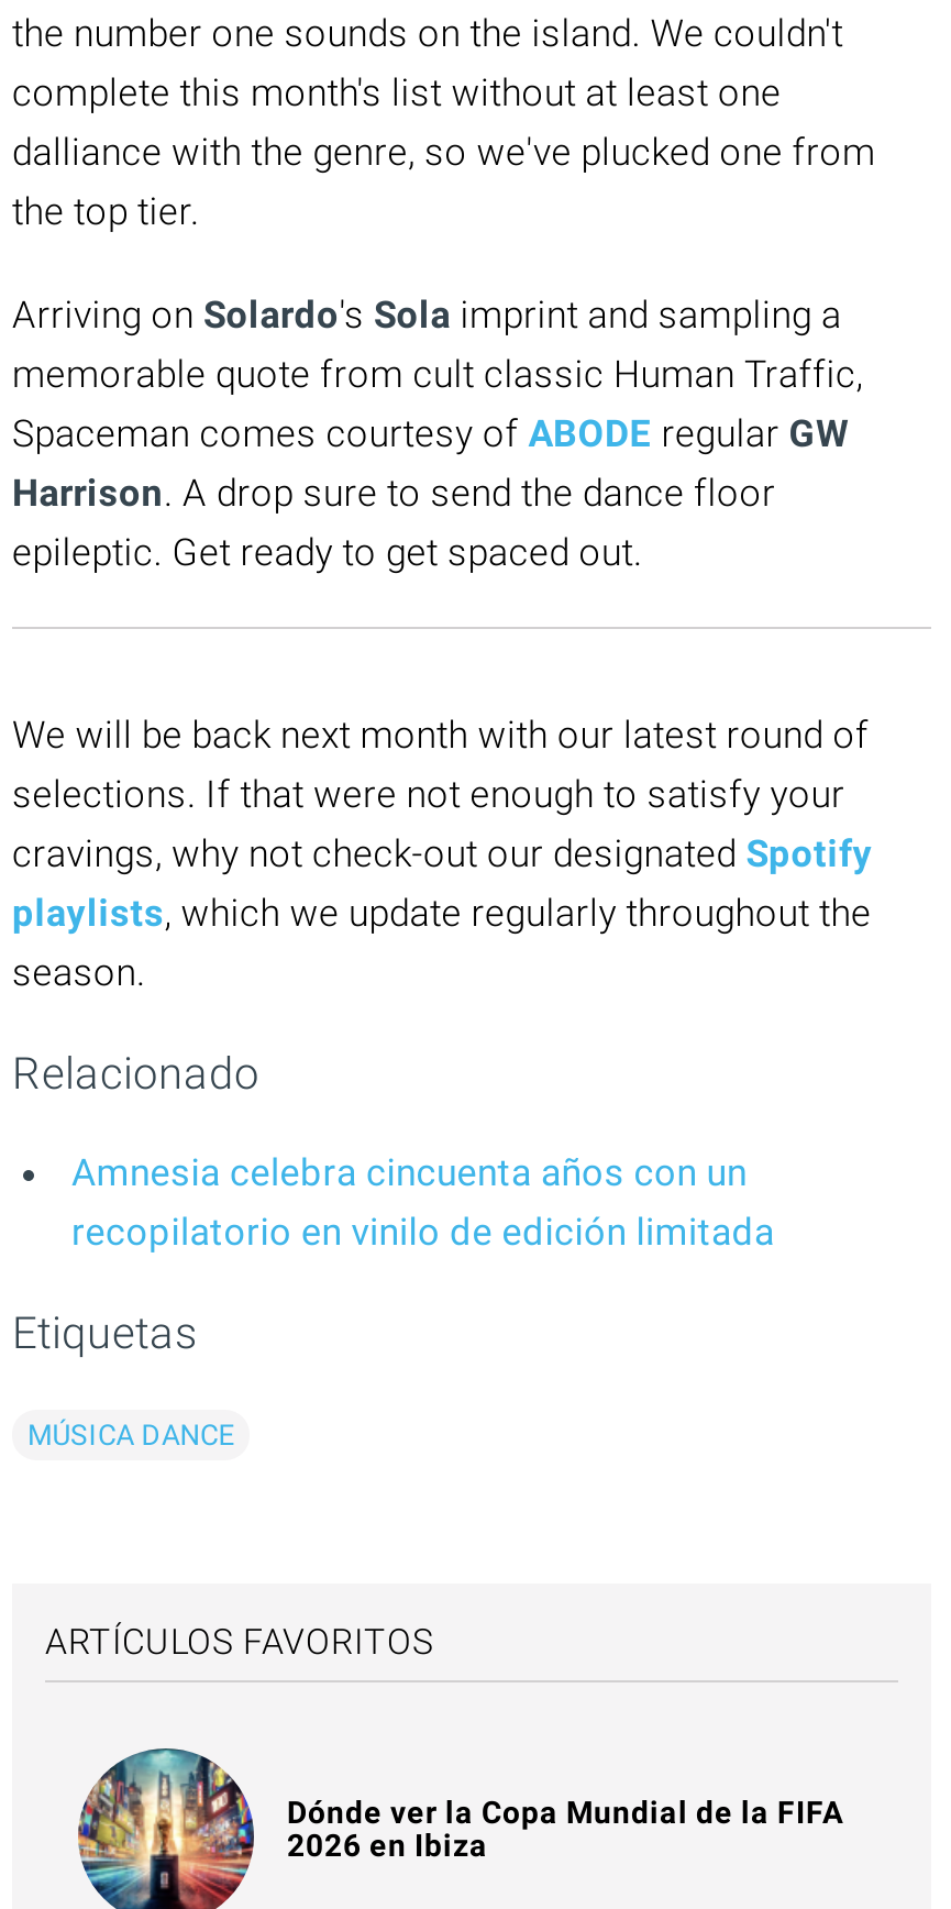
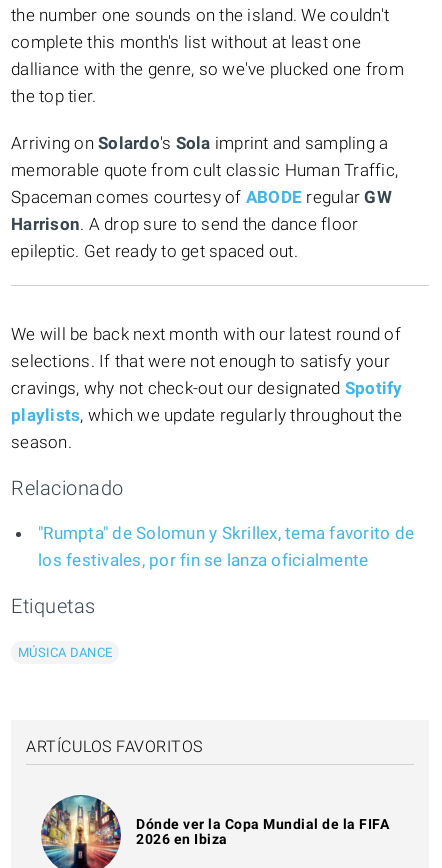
[71,1149,775,1253] Amnesia celebra cincuenta años con un | recopilatorio en vinilo de edición limitada -> [38,522,414,569] "Rumpta" de Solomun y Skrillex, tema favorito de | los festivales, por fin se lanza oficialmente

